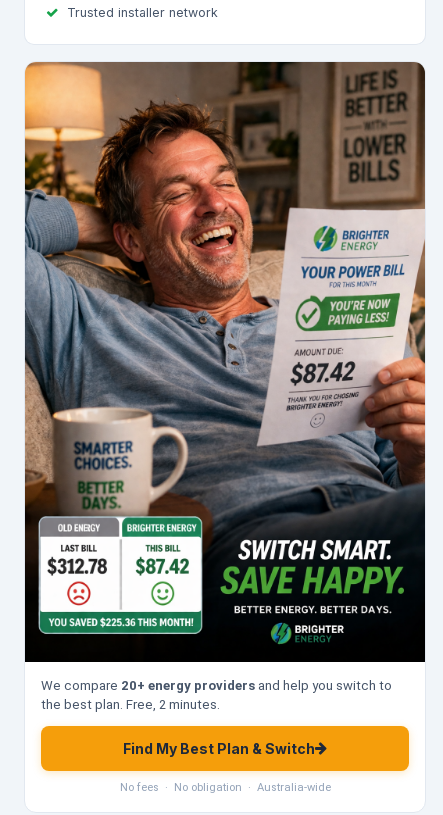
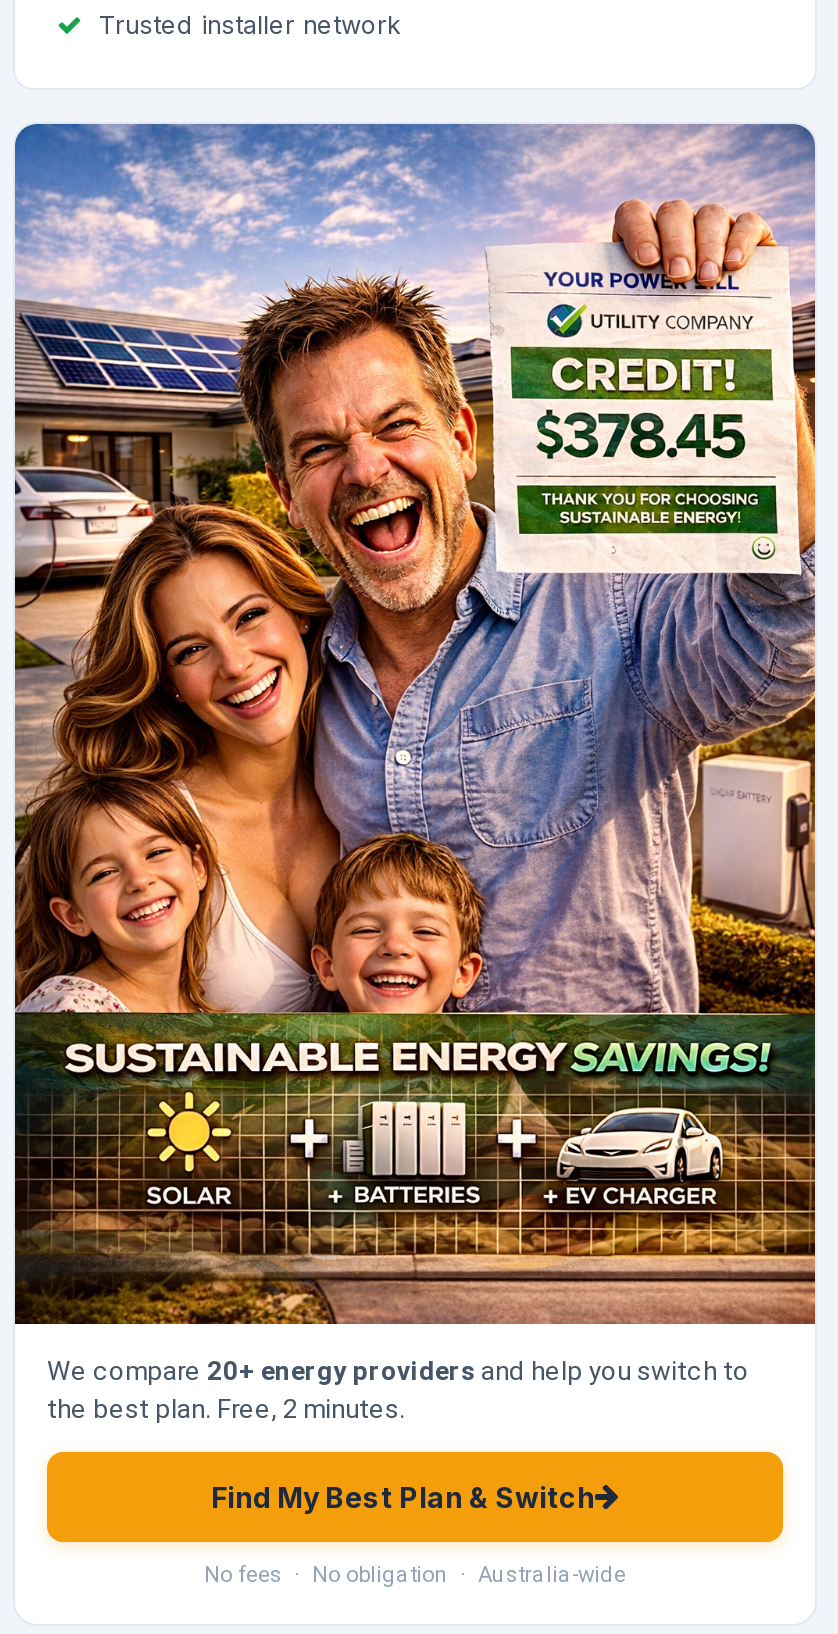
[24,61,426,663] [image] -> [13,122,817,1326] [image]

